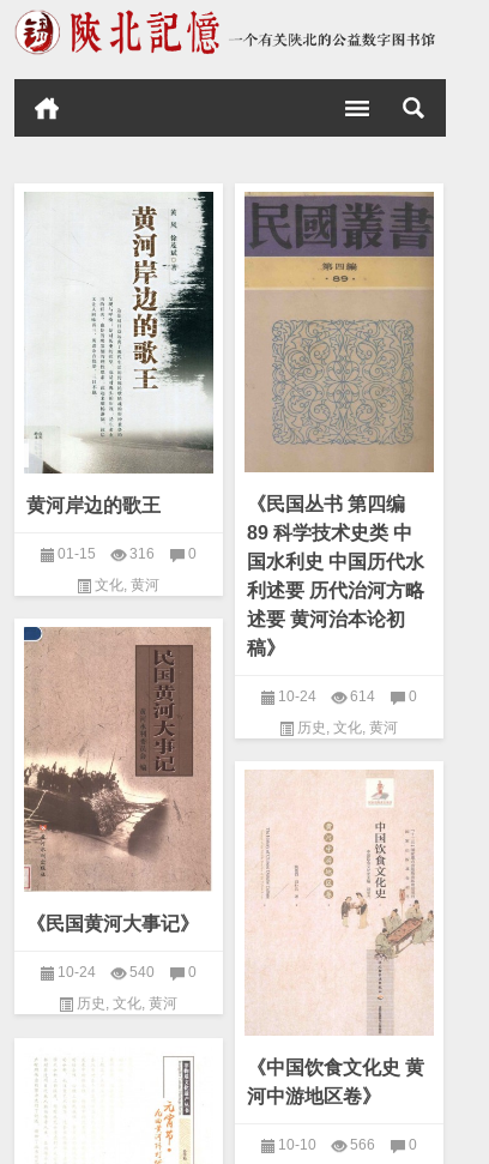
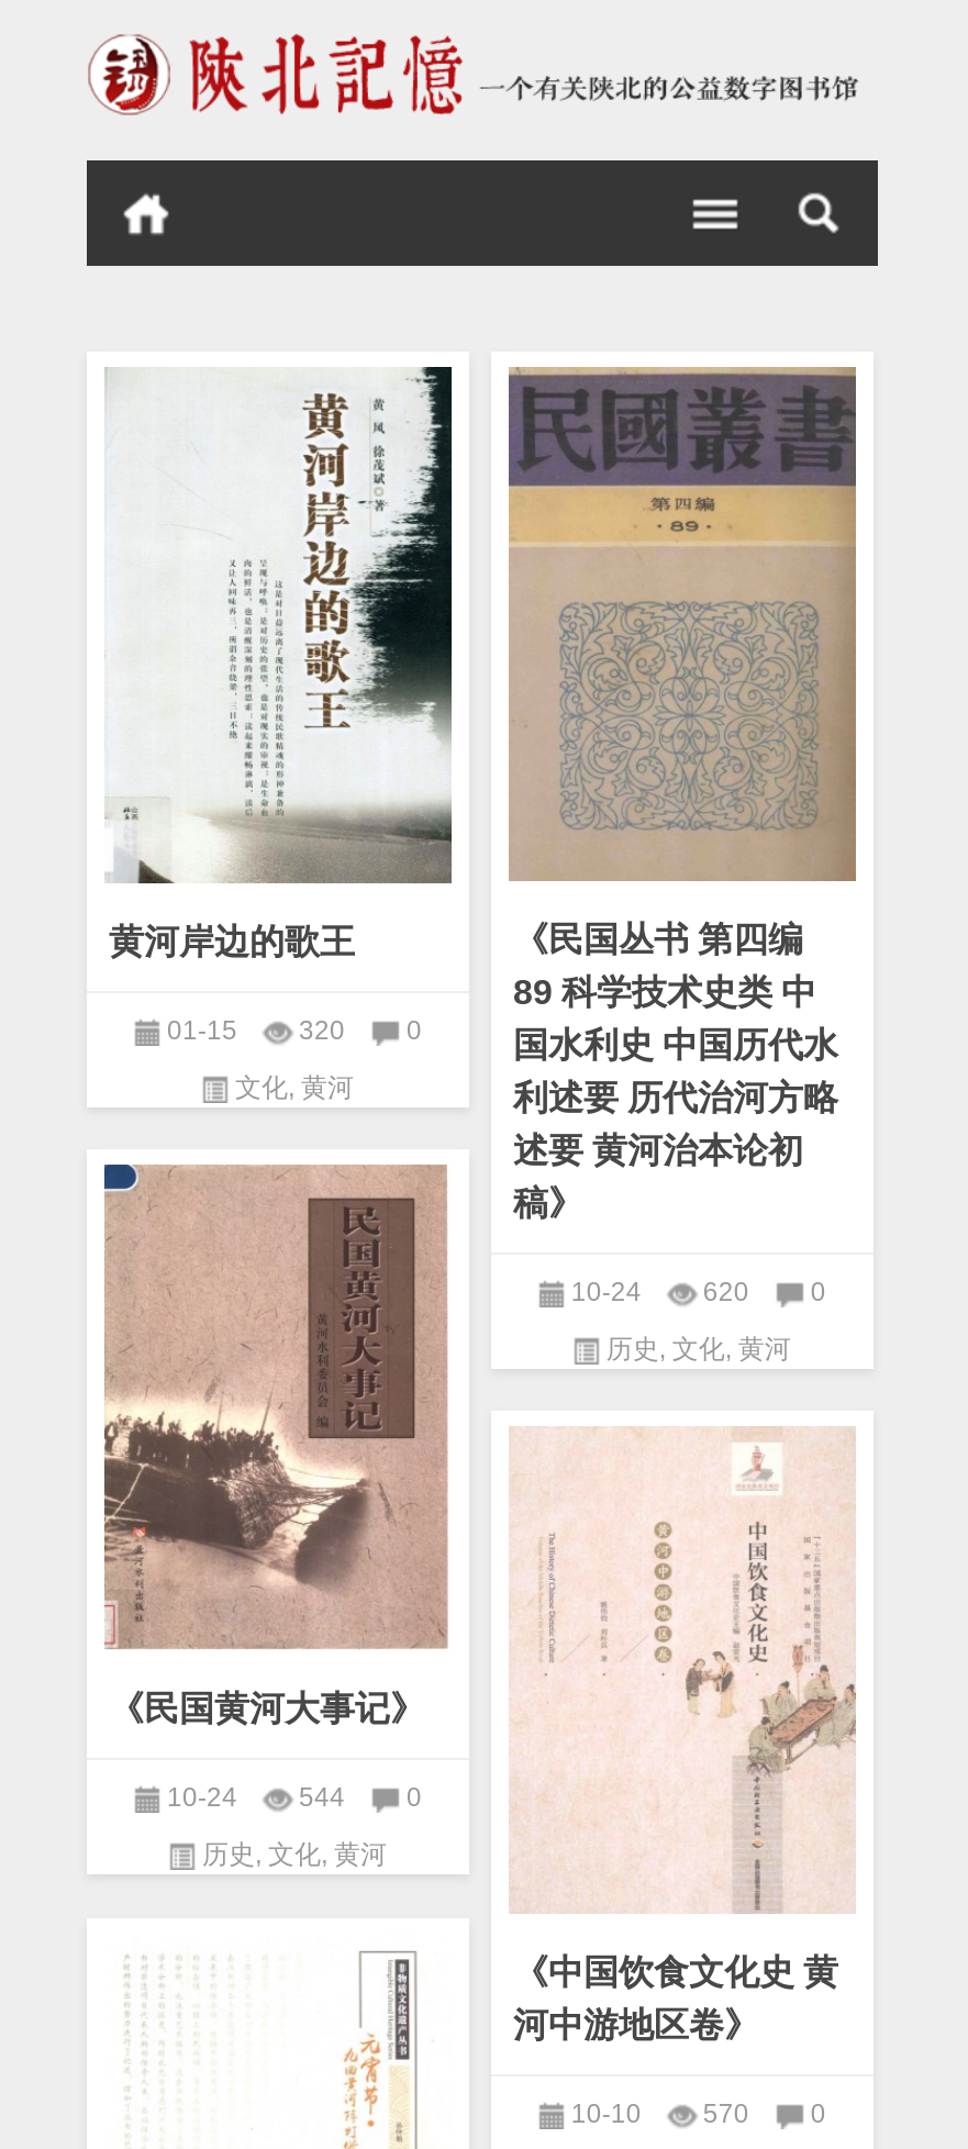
[58,545,197,562] 01-15 316 0 -> [167,1015,422,1045] 01-15 320 0
[279,688,418,705] 10-24 614 0 -> [571,1276,826,1307] 10-24 620 0
[58,963,197,980] 10-24 540 0 -> [167,1781,422,1812] 10-24 544 0
[279,1137,418,1153] 10-10 566 0 -> [571,2099,826,2130] 10-10 570 0

